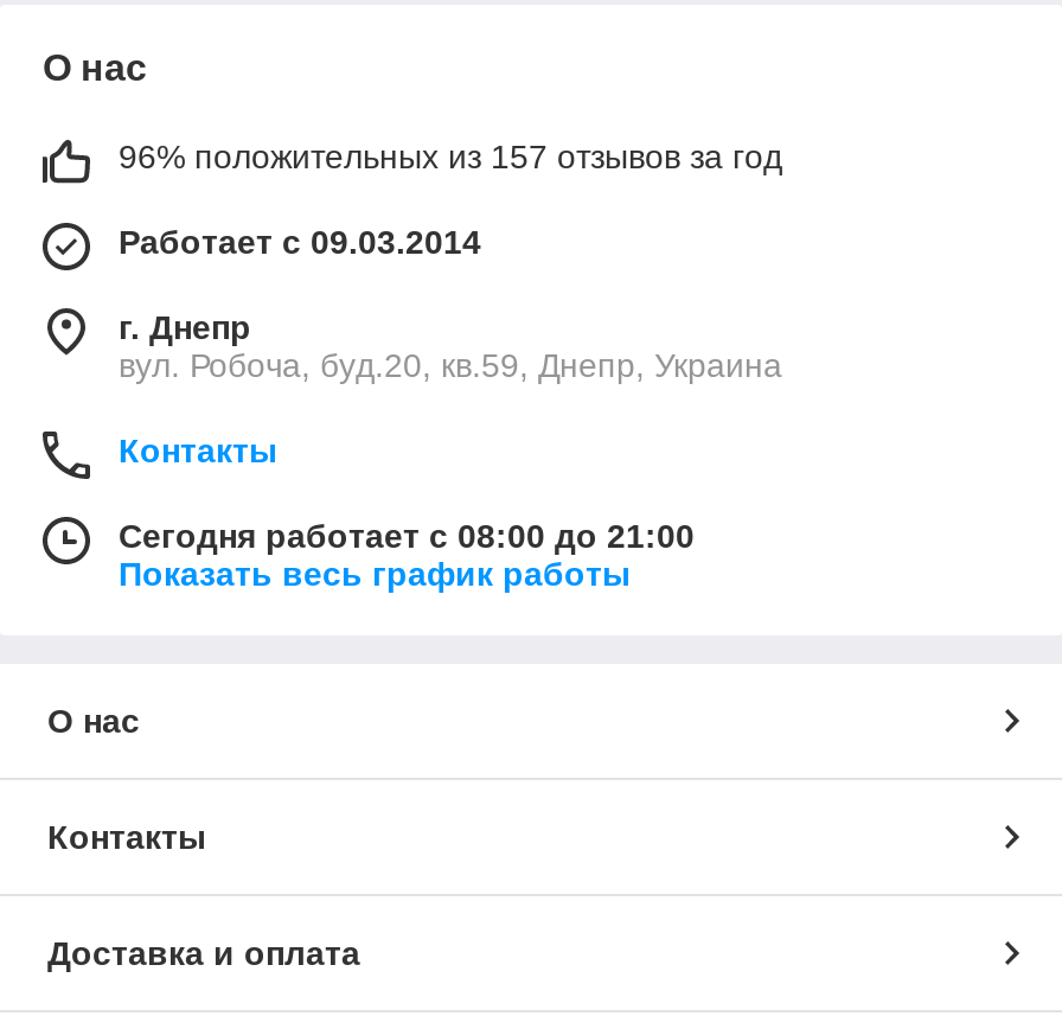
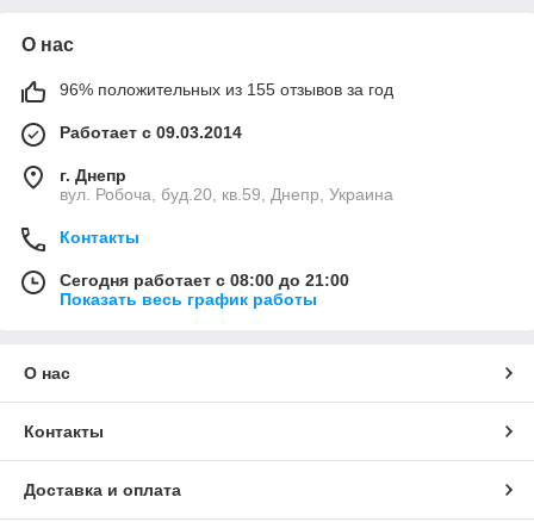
[119,138,782,176] 96% положительных из 157 отзывов за год -> [60,80,393,99] 96% положительных из 155 отзывов за год

